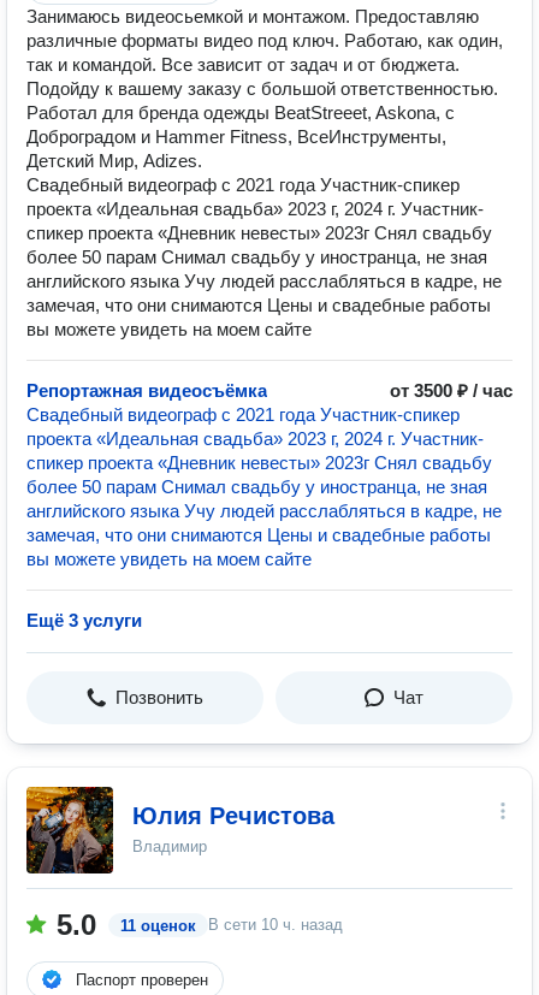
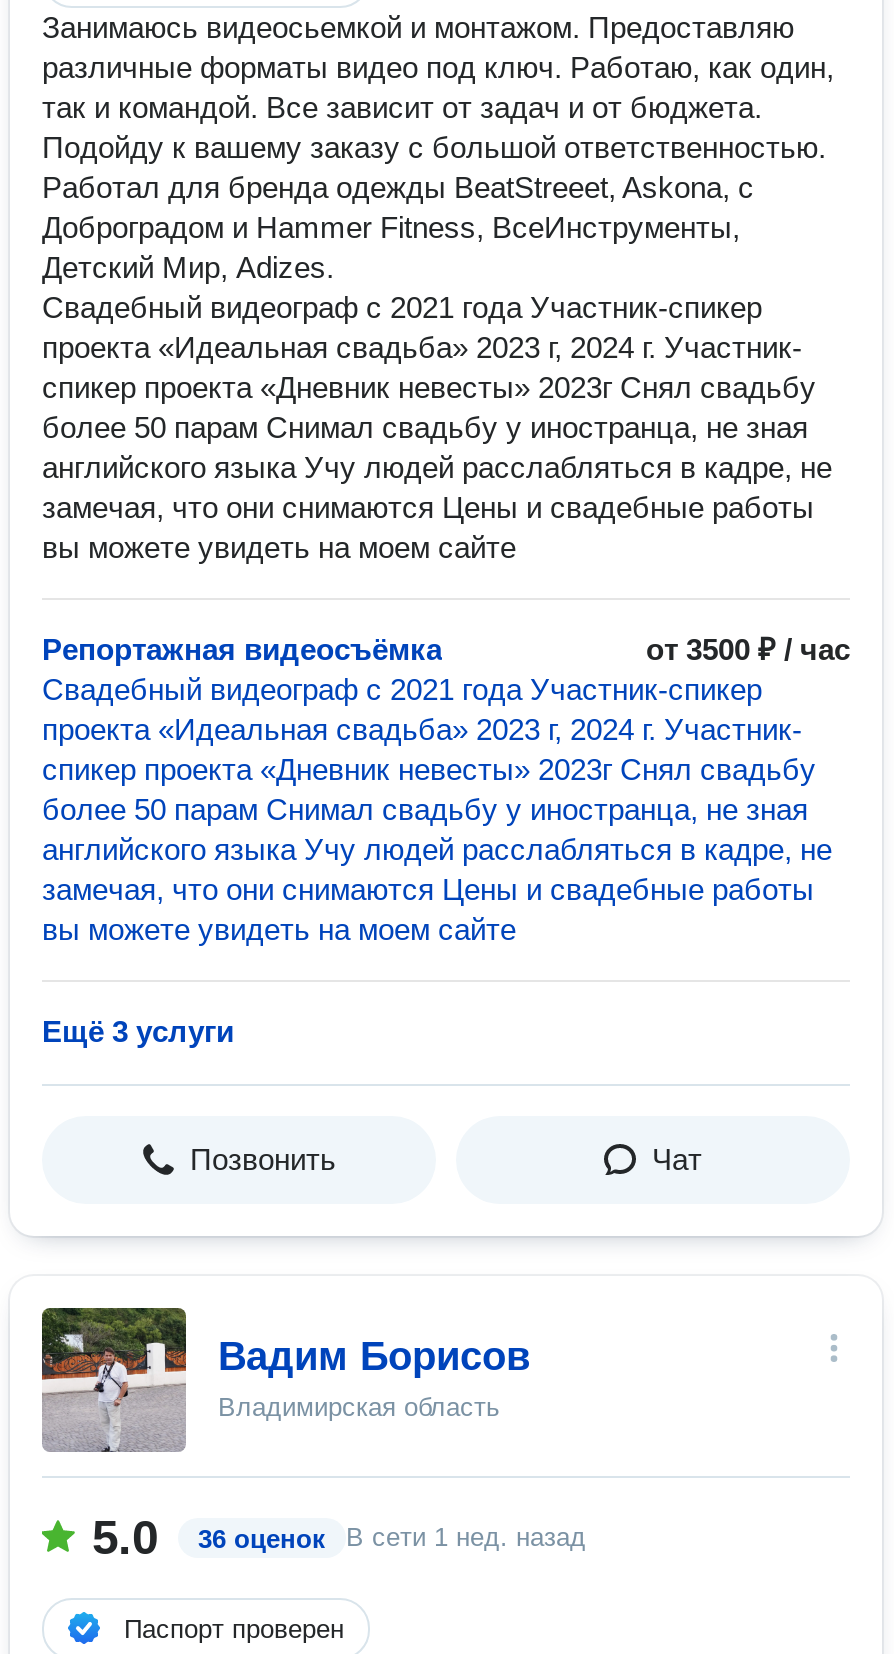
[25,786,334,873] [image] | Юлия Речистова | Владимир -> [40,1306,530,1454] [image] | Вадим Борисов | Владимирская область
[120,917,196,935] 11 оценок -> [198,1524,326,1554] 36 оценок
[208,916,343,934] В сети 10 ч. назад -> [346,1522,586,1552] В сети 1 нед. назад

